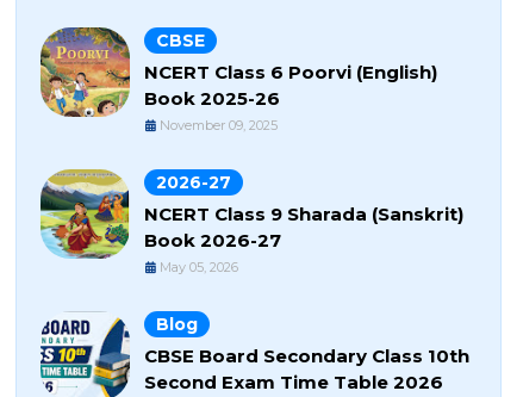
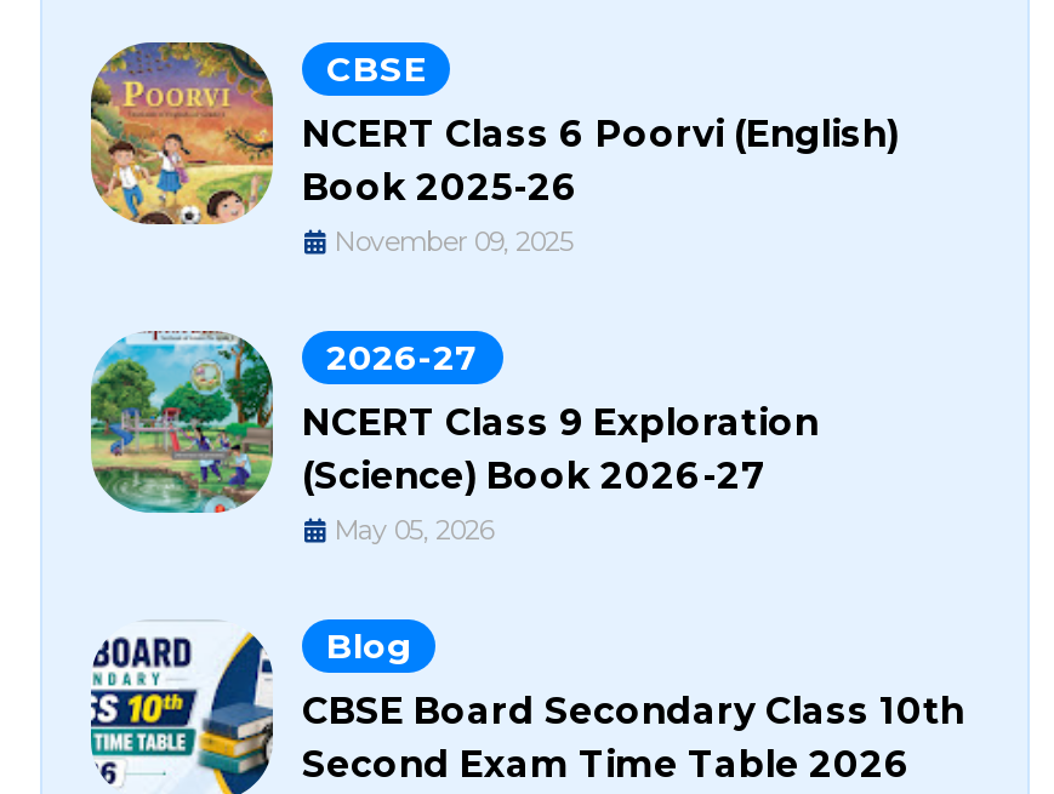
[39,169,463,260] [image] | NCERT Class 9 Sharada (Sanskrit) | Book 2026-27 -> [89,331,819,515] [image] | NCERT Class 9 Exploration | (Science) Book 2026-27

